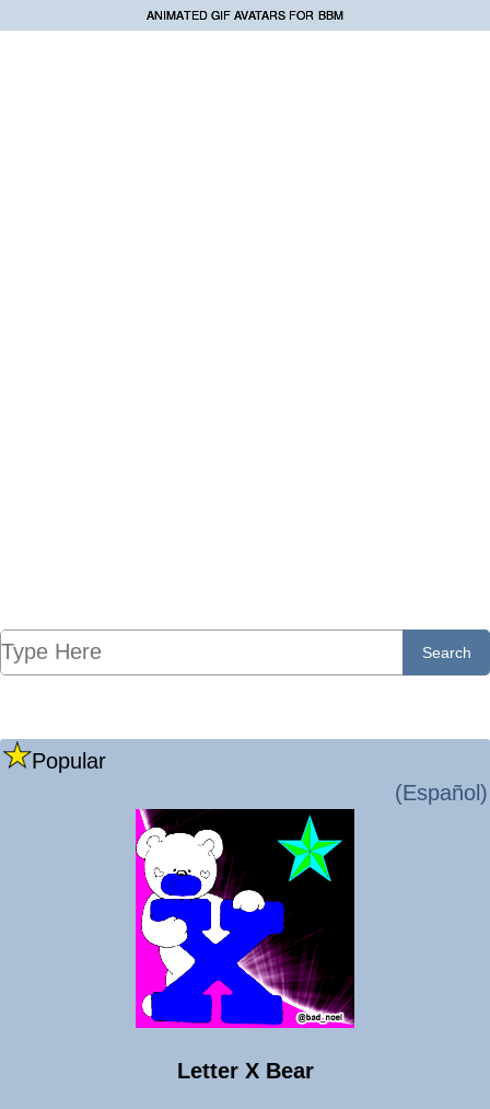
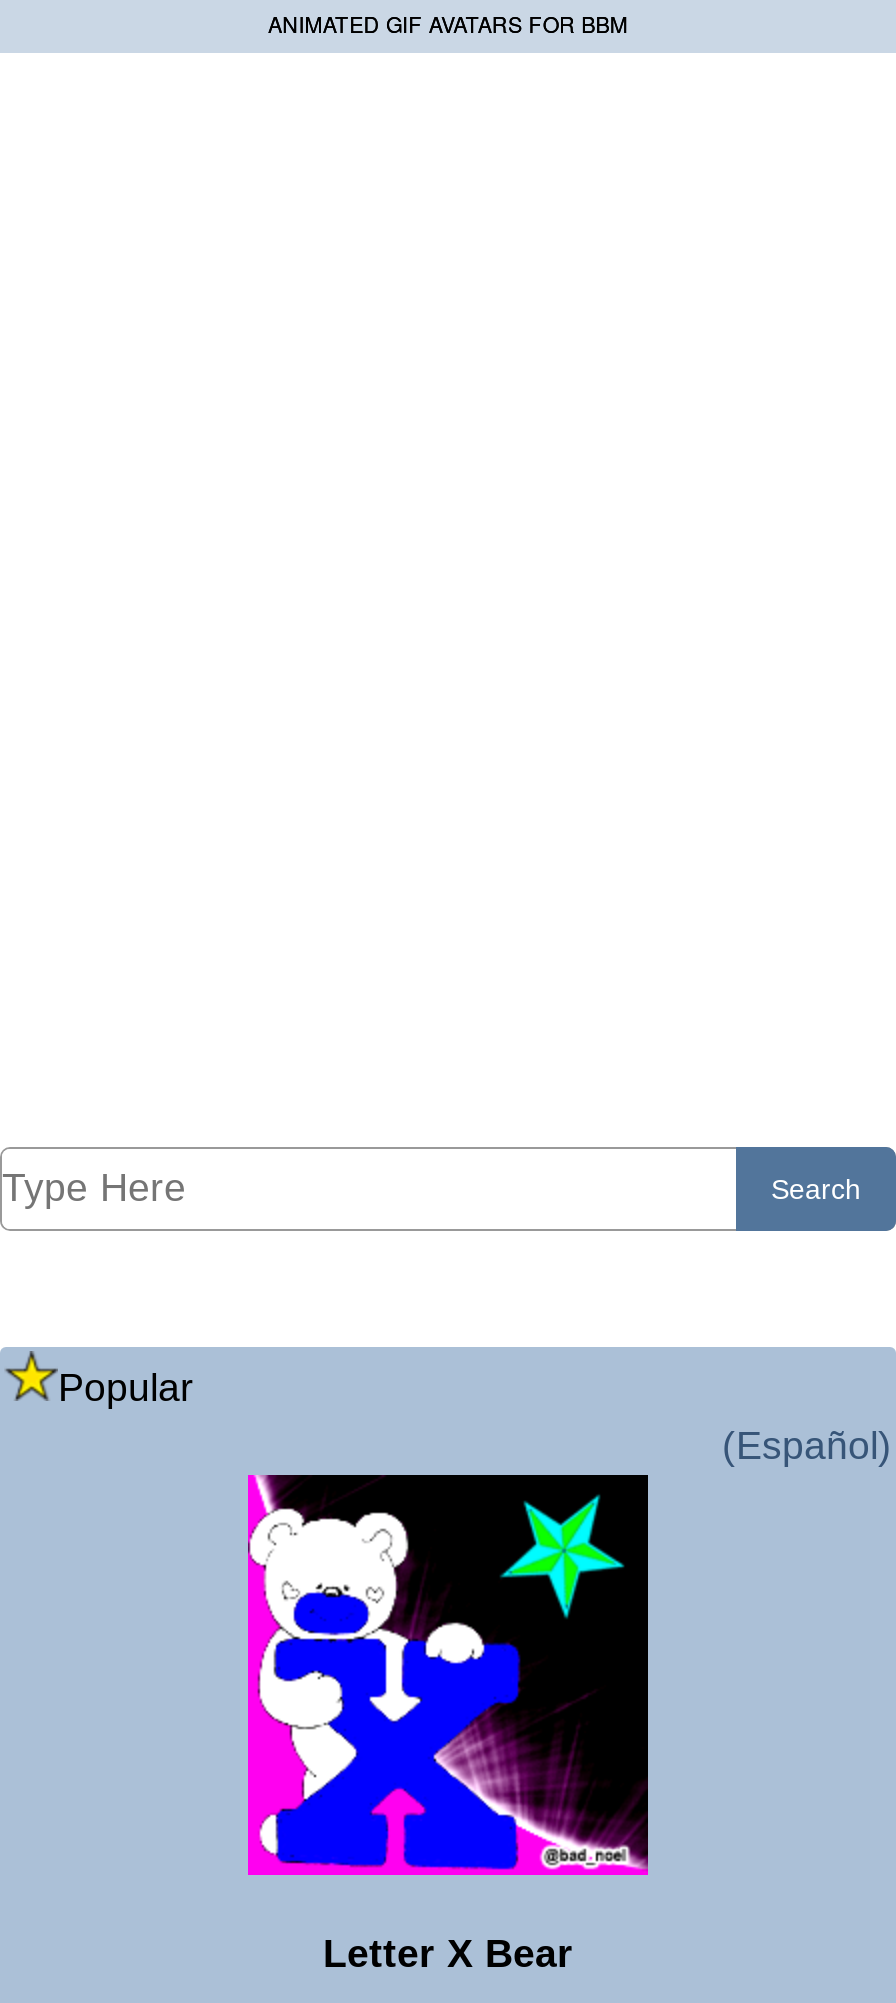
[276,815,342,886] [image] -> [500,1489,624,1619] [image]

